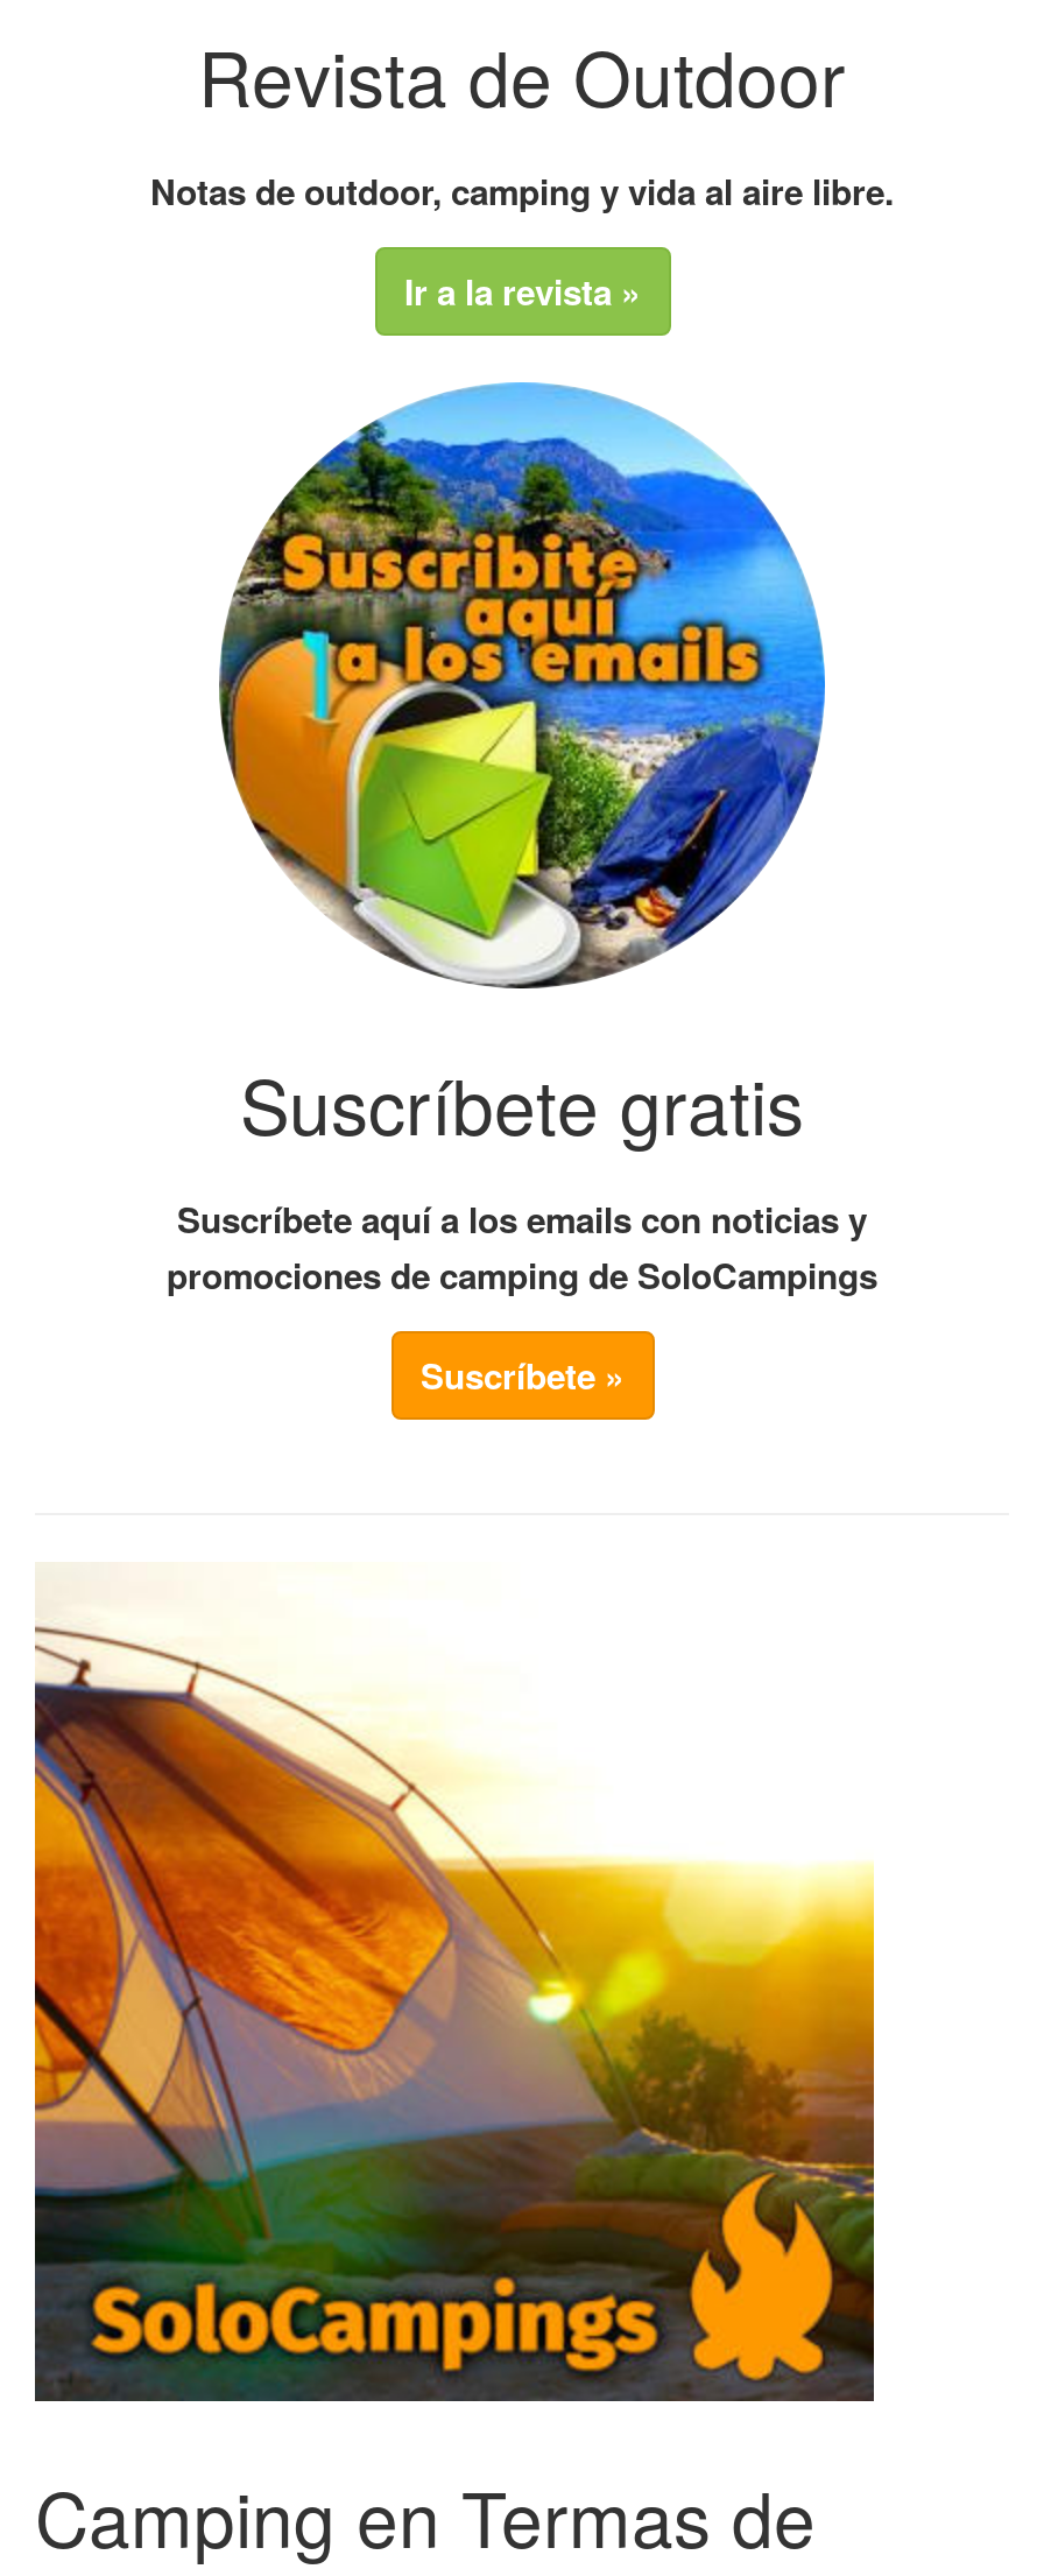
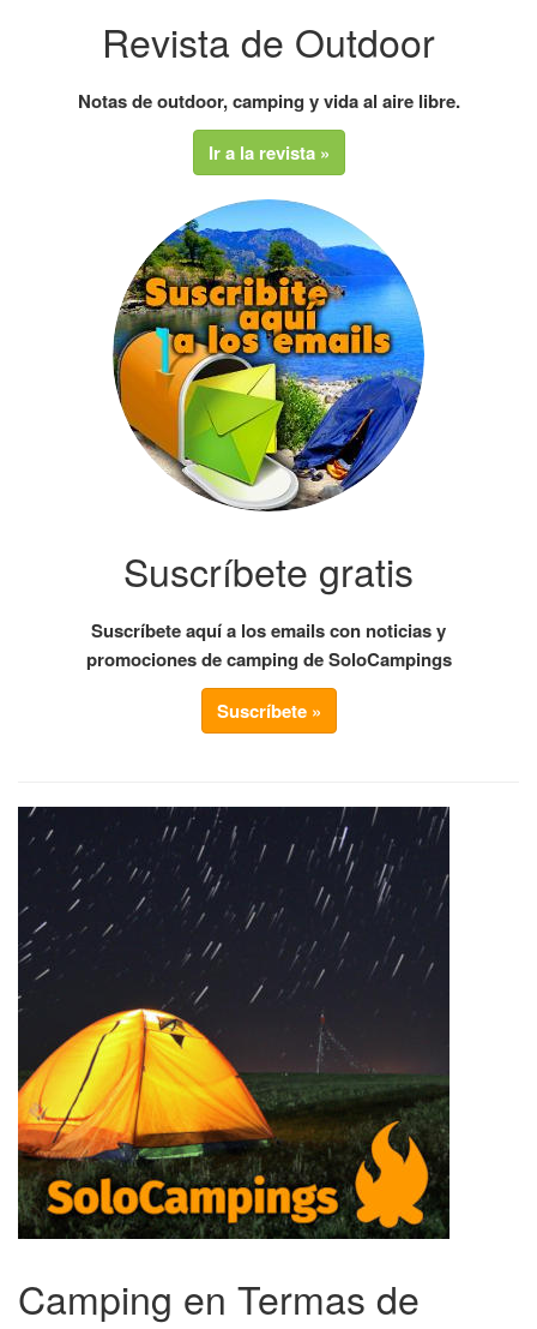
[33,1562,876,2401] [image] -> [17,806,451,1239] [image]

